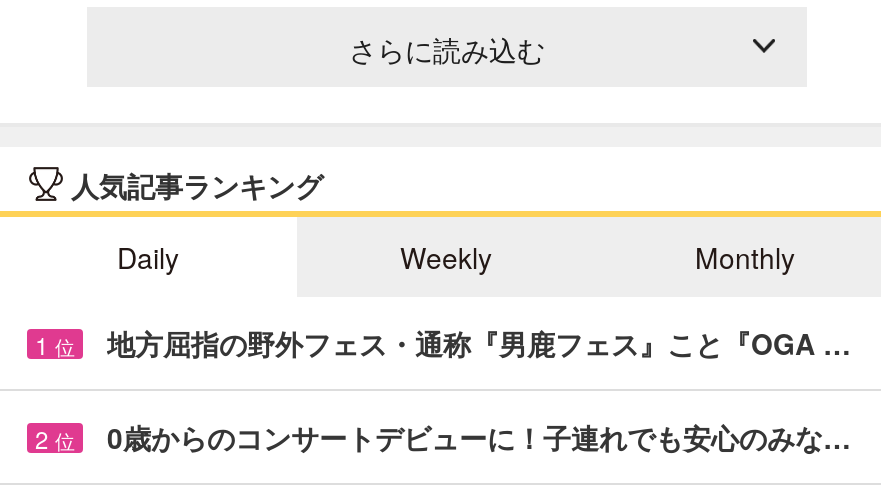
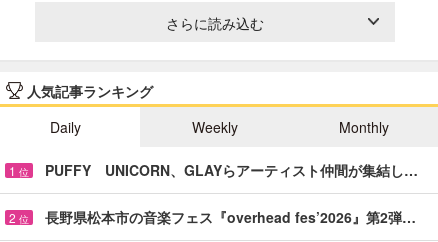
[107,323,851,363] 地方屈指の野外フェス・通称『男鹿フェス』こと『OGA … -> [45,160,418,180] PUFFY UNICORN、GLAYらアーティスト仲間が集結し…
[107,417,851,457] 0歳からのコンサートデビューに！子連れでも安心のみな… -> [45,207,416,227] 長野県松本市の音楽フェス『overhead fes’2026』第2弾…

